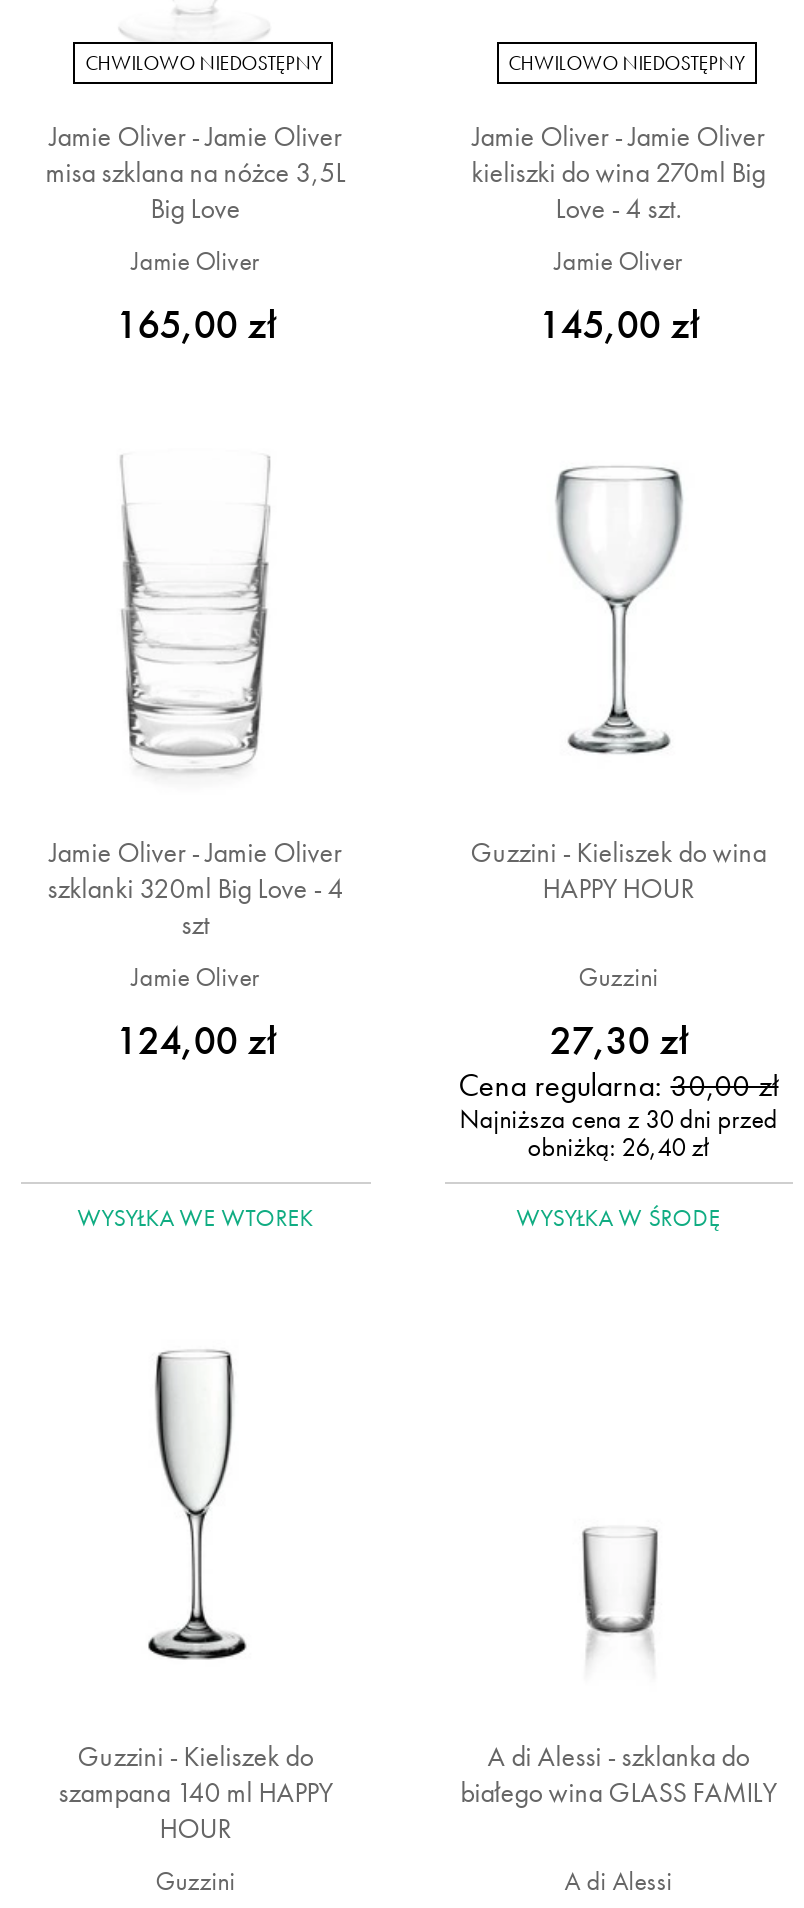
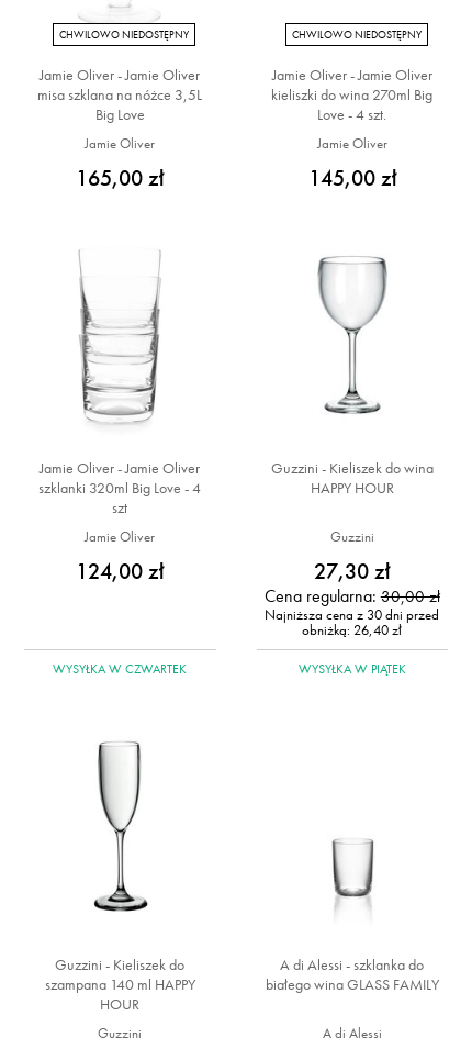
[77,1202,313,1234] WYSYŁKA WE WTOREK -> [53,660,187,678] WYSYŁKA W CZWARTEK
[517,1202,721,1234] WYSYŁKA W ŚRODĘ -> [298,660,406,678] WYSYŁKA W PIĄTEK

